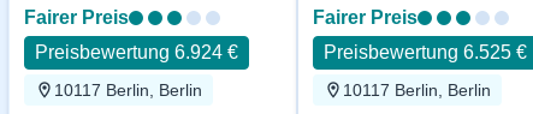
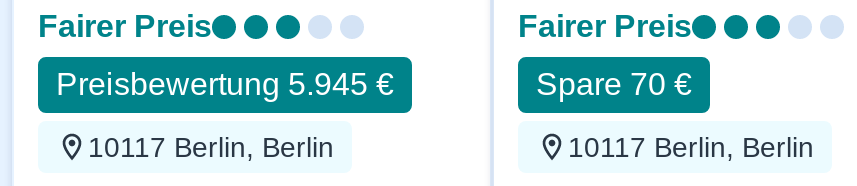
[35,42,238,62] Preisbewertung 6.924 € -> [56,66,394,100] Preisbewertung 5.945 €
[324,42,527,62] Preisbewertung 6.525 € -> [536,66,692,100] Spare 70 €

